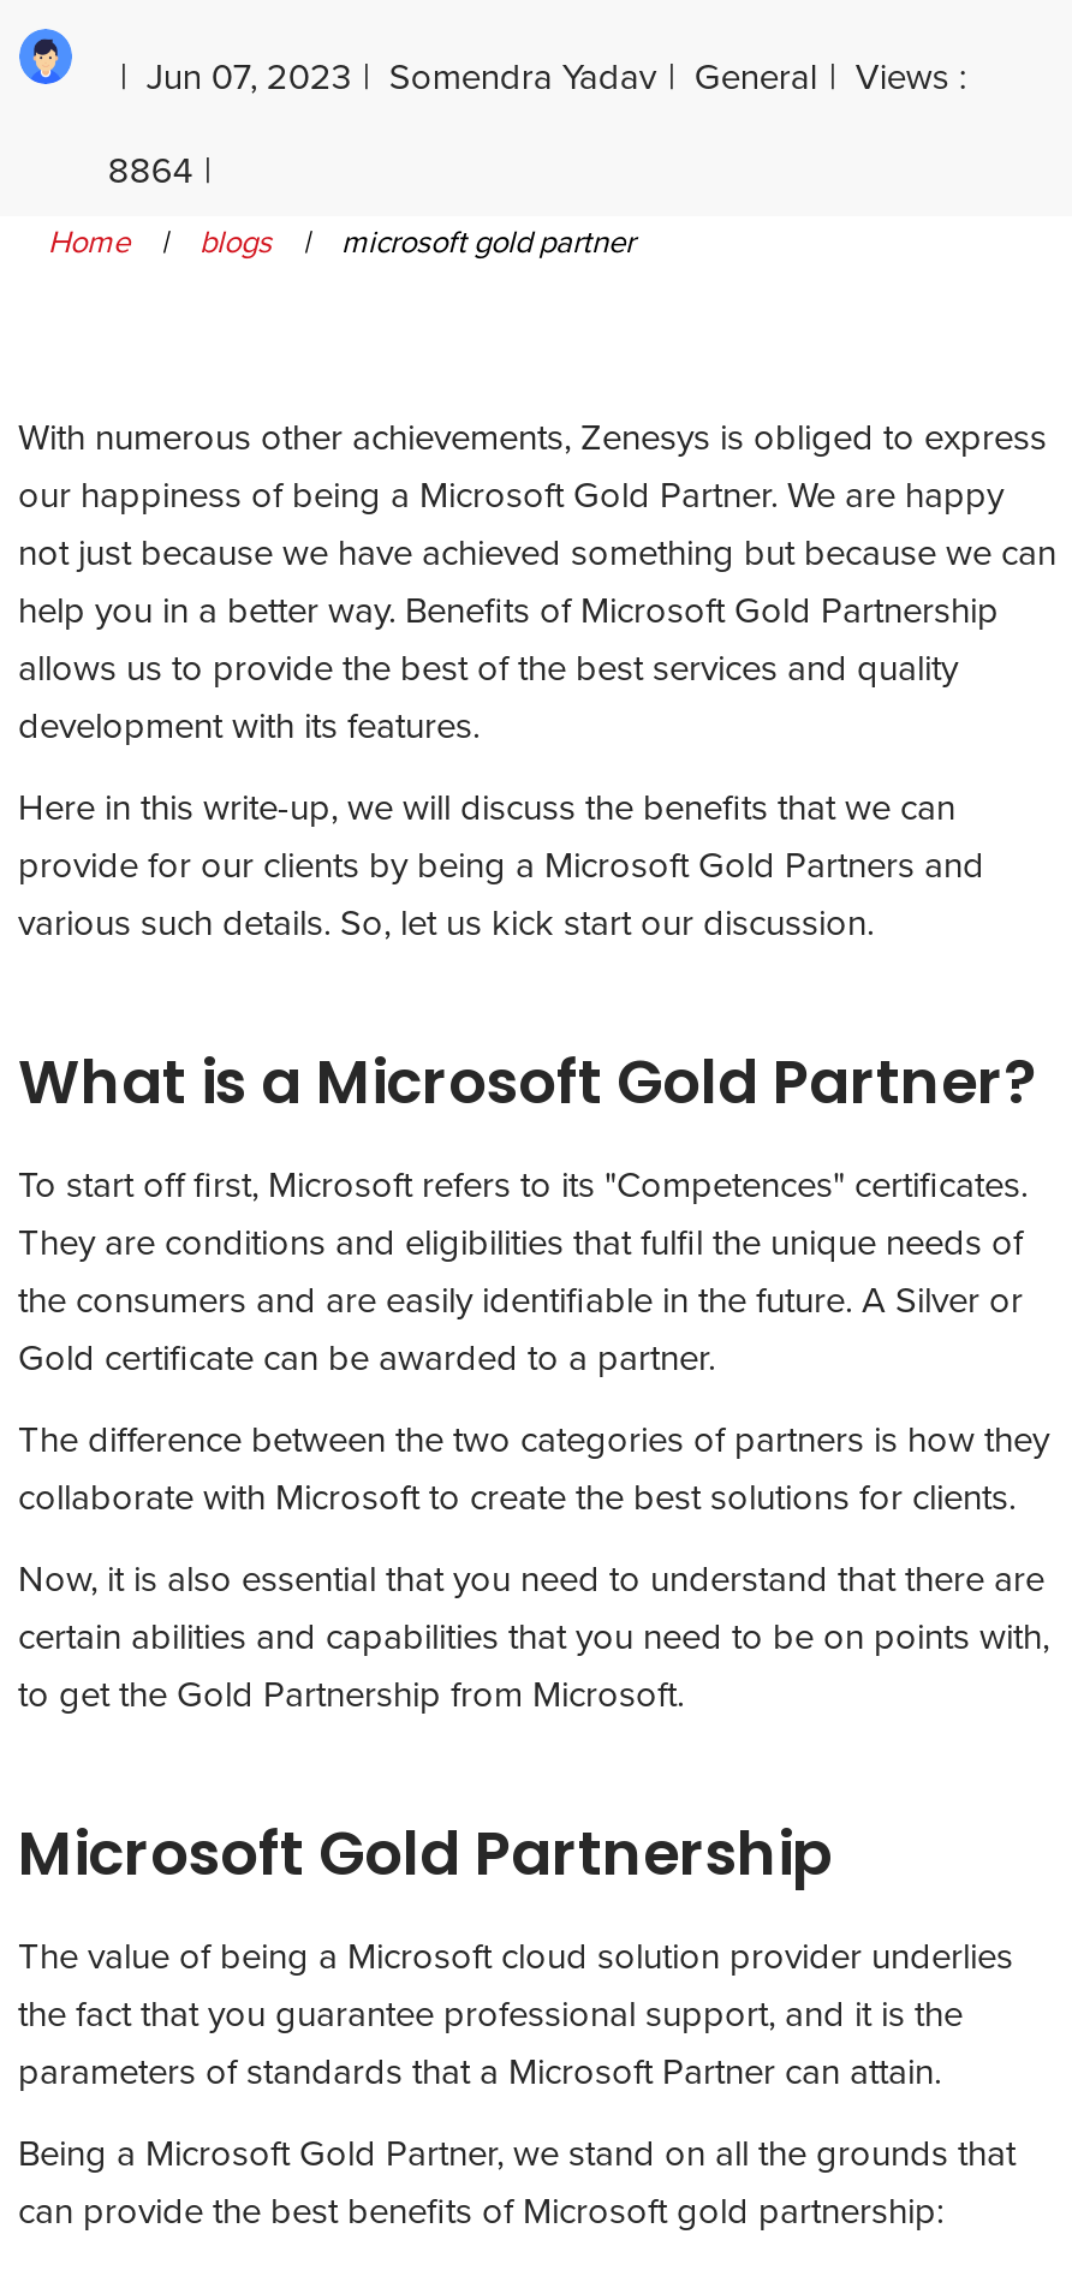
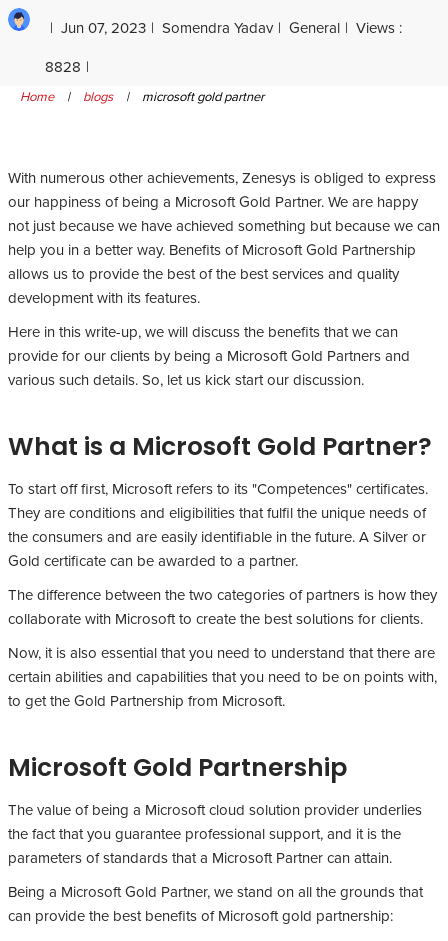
[108,145,192,196] 8864 -> [45,56,81,77] 8828

